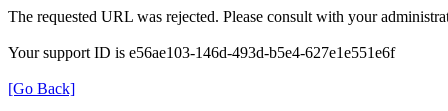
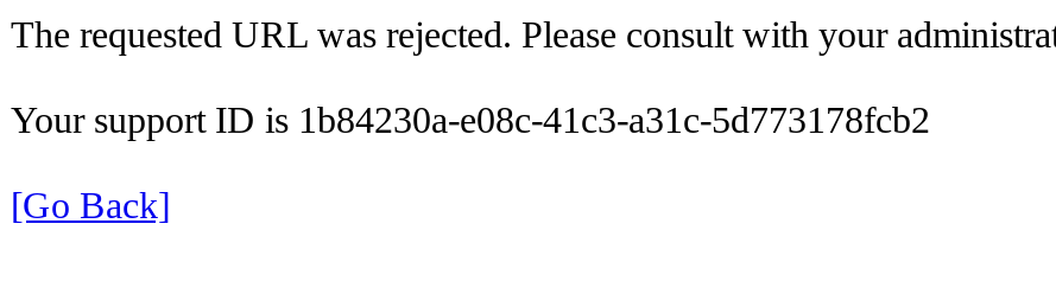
[8,44,395,61] Your support ID is e56ae103-146d-493d-b5e4-627e1e551e6f -> [11,100,930,140] Your support ID is 1b84230a-e08c-41c3-a31c-5d773178fcb2

